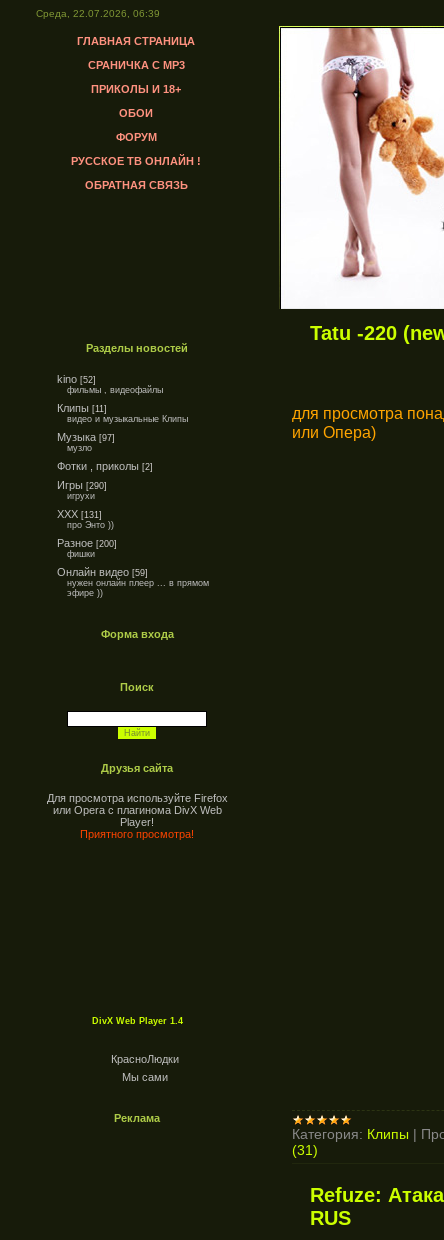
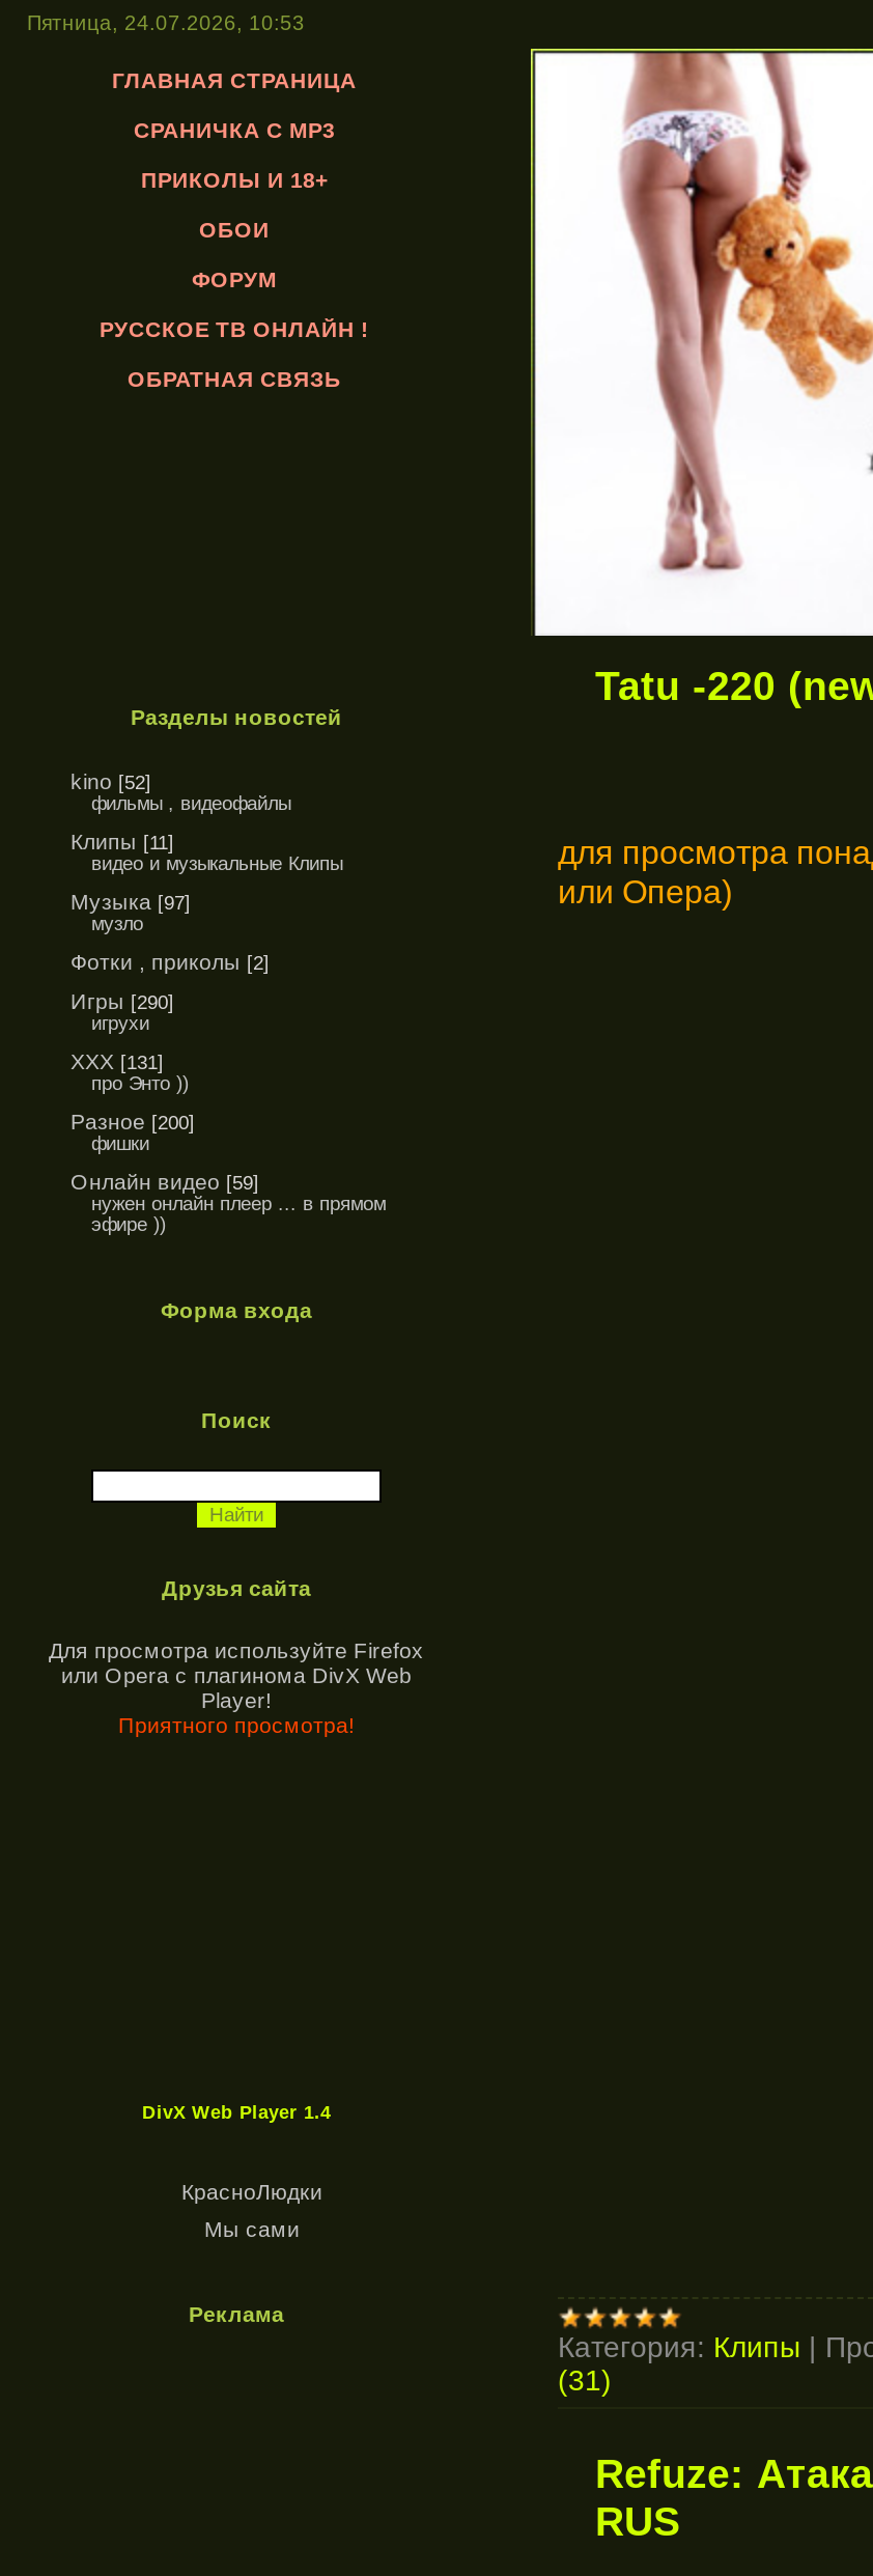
[36,8,160,19] Среда, 22.07.2026, 06:39 -> [27,11,305,34] Пятница, 24.07.2026, 10:53

